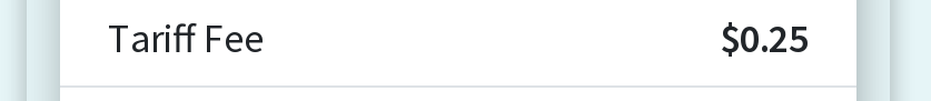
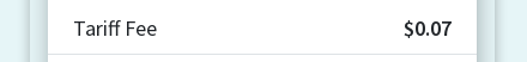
[720,11,809,62] $0.25 -> [403,14,451,41] $0.07

